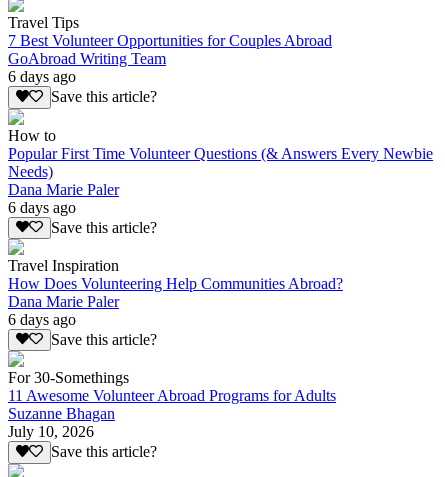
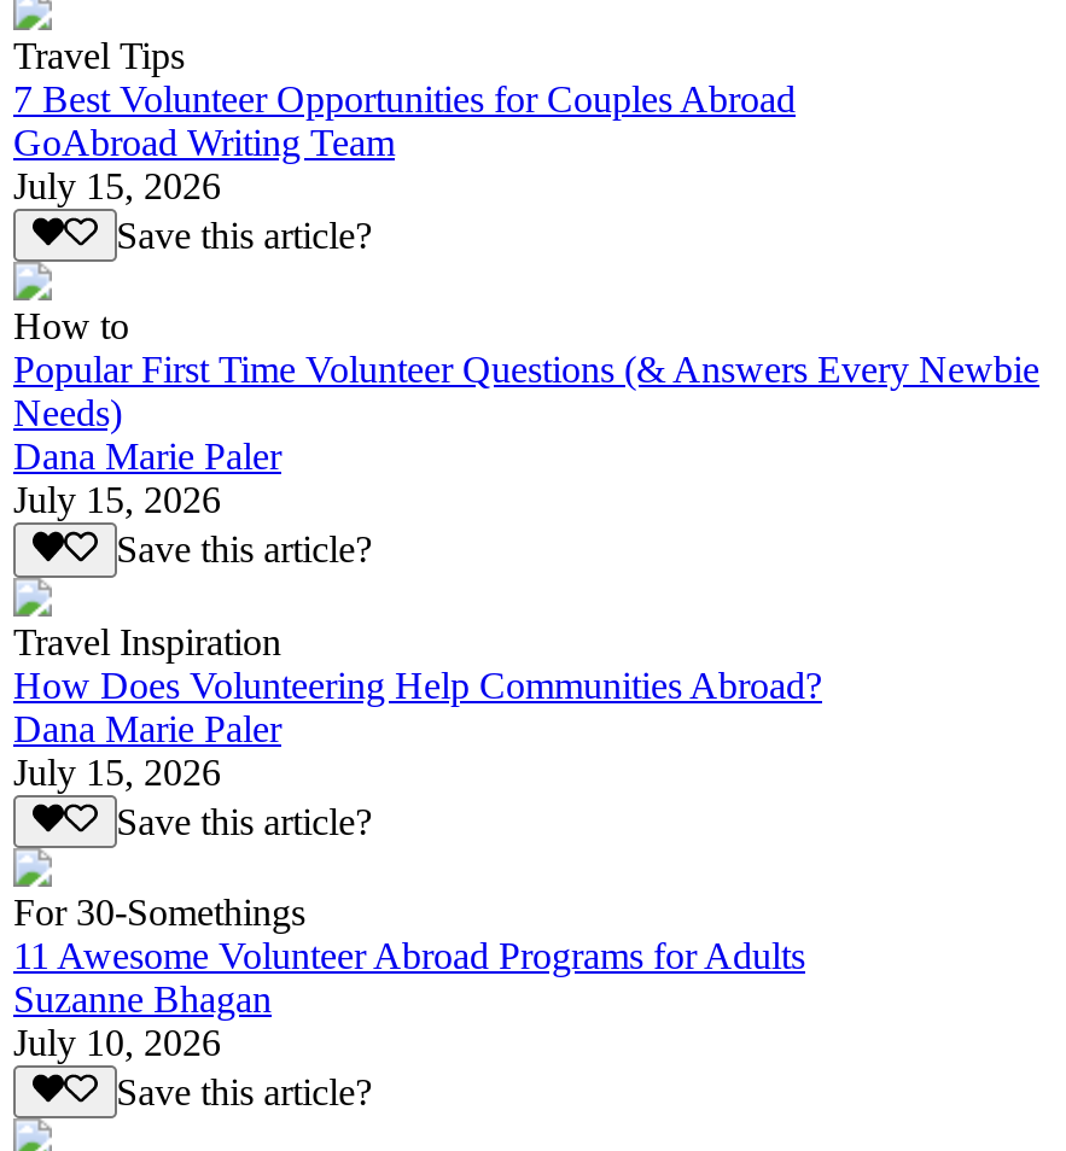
[8,68,76,85] 6 days ago -> [13,165,221,206] July 15, 2026
[8,199,76,216] 6 days ago -> [13,480,221,521] July 15, 2026
[8,311,76,328] 6 days ago -> [13,751,221,792] July 15, 2026

